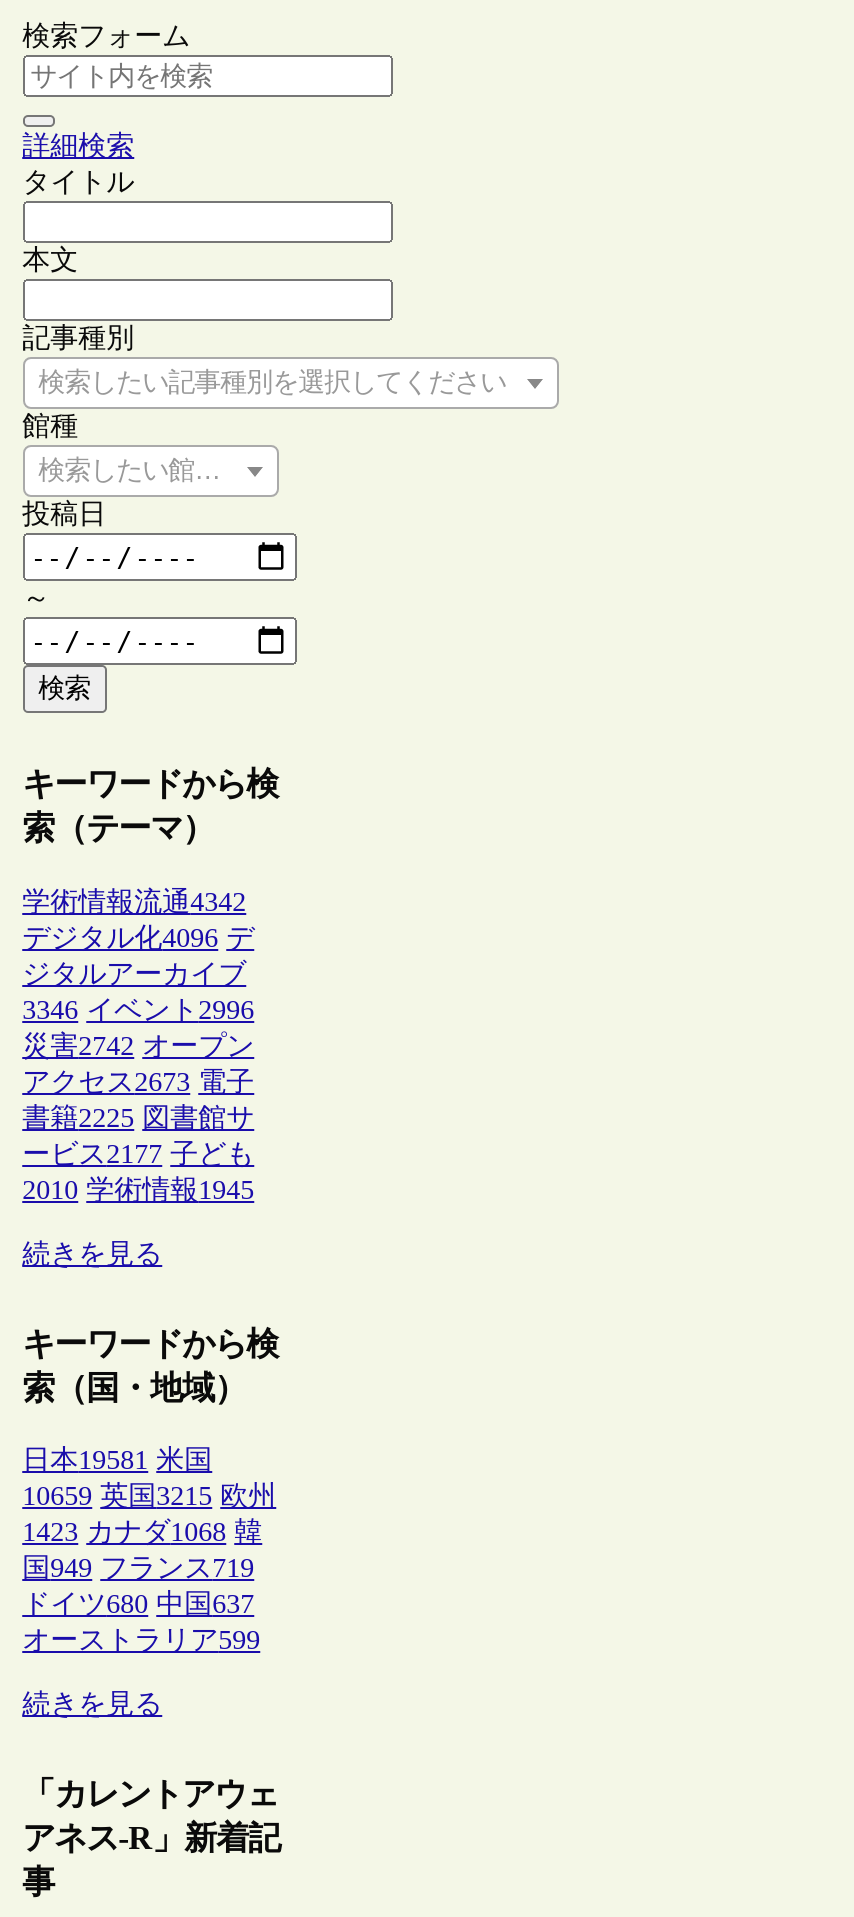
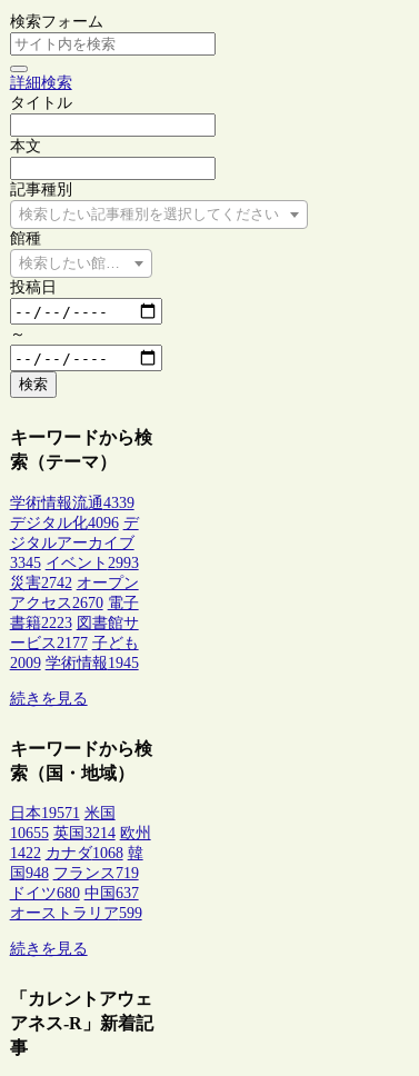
[22,886,246,916] 学術情報流通4342 -> [10,494,134,511] 学術情報流通4339
[22,994,254,1024] 3346 イベント2996 -> [10,554,138,571] 3345 イベント2993
[22,1066,254,1096] アクセス2673 電子 -> [10,594,138,611] アクセス2670 電子
[22,1102,254,1132] 書籍2225 図書館サ -> [10,614,138,631] 書籍2223 図書館サ
[22,1174,254,1204] 2010 学術情報1945 -> [10,654,138,671] 2009 学術情報1945
[22,1445,212,1475] 日本19581 米国 -> [10,805,115,822] 日本19571 米国
[22,1481,276,1511] 10659 英国3215 欧州 -> [10,825,151,842] 10655 英国3214 欧州
[22,1517,262,1547] 1423 カナダ1068 韓 -> [10,845,143,862] 1422 カナダ1068 韓
[22,1553,254,1583] 国949 フランス719 -> [10,865,138,882] 国948 フランス719

